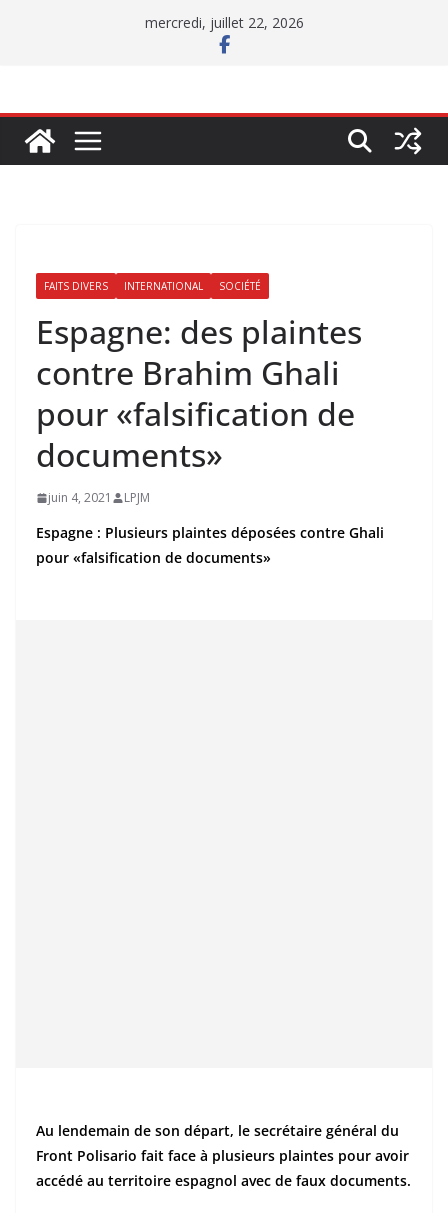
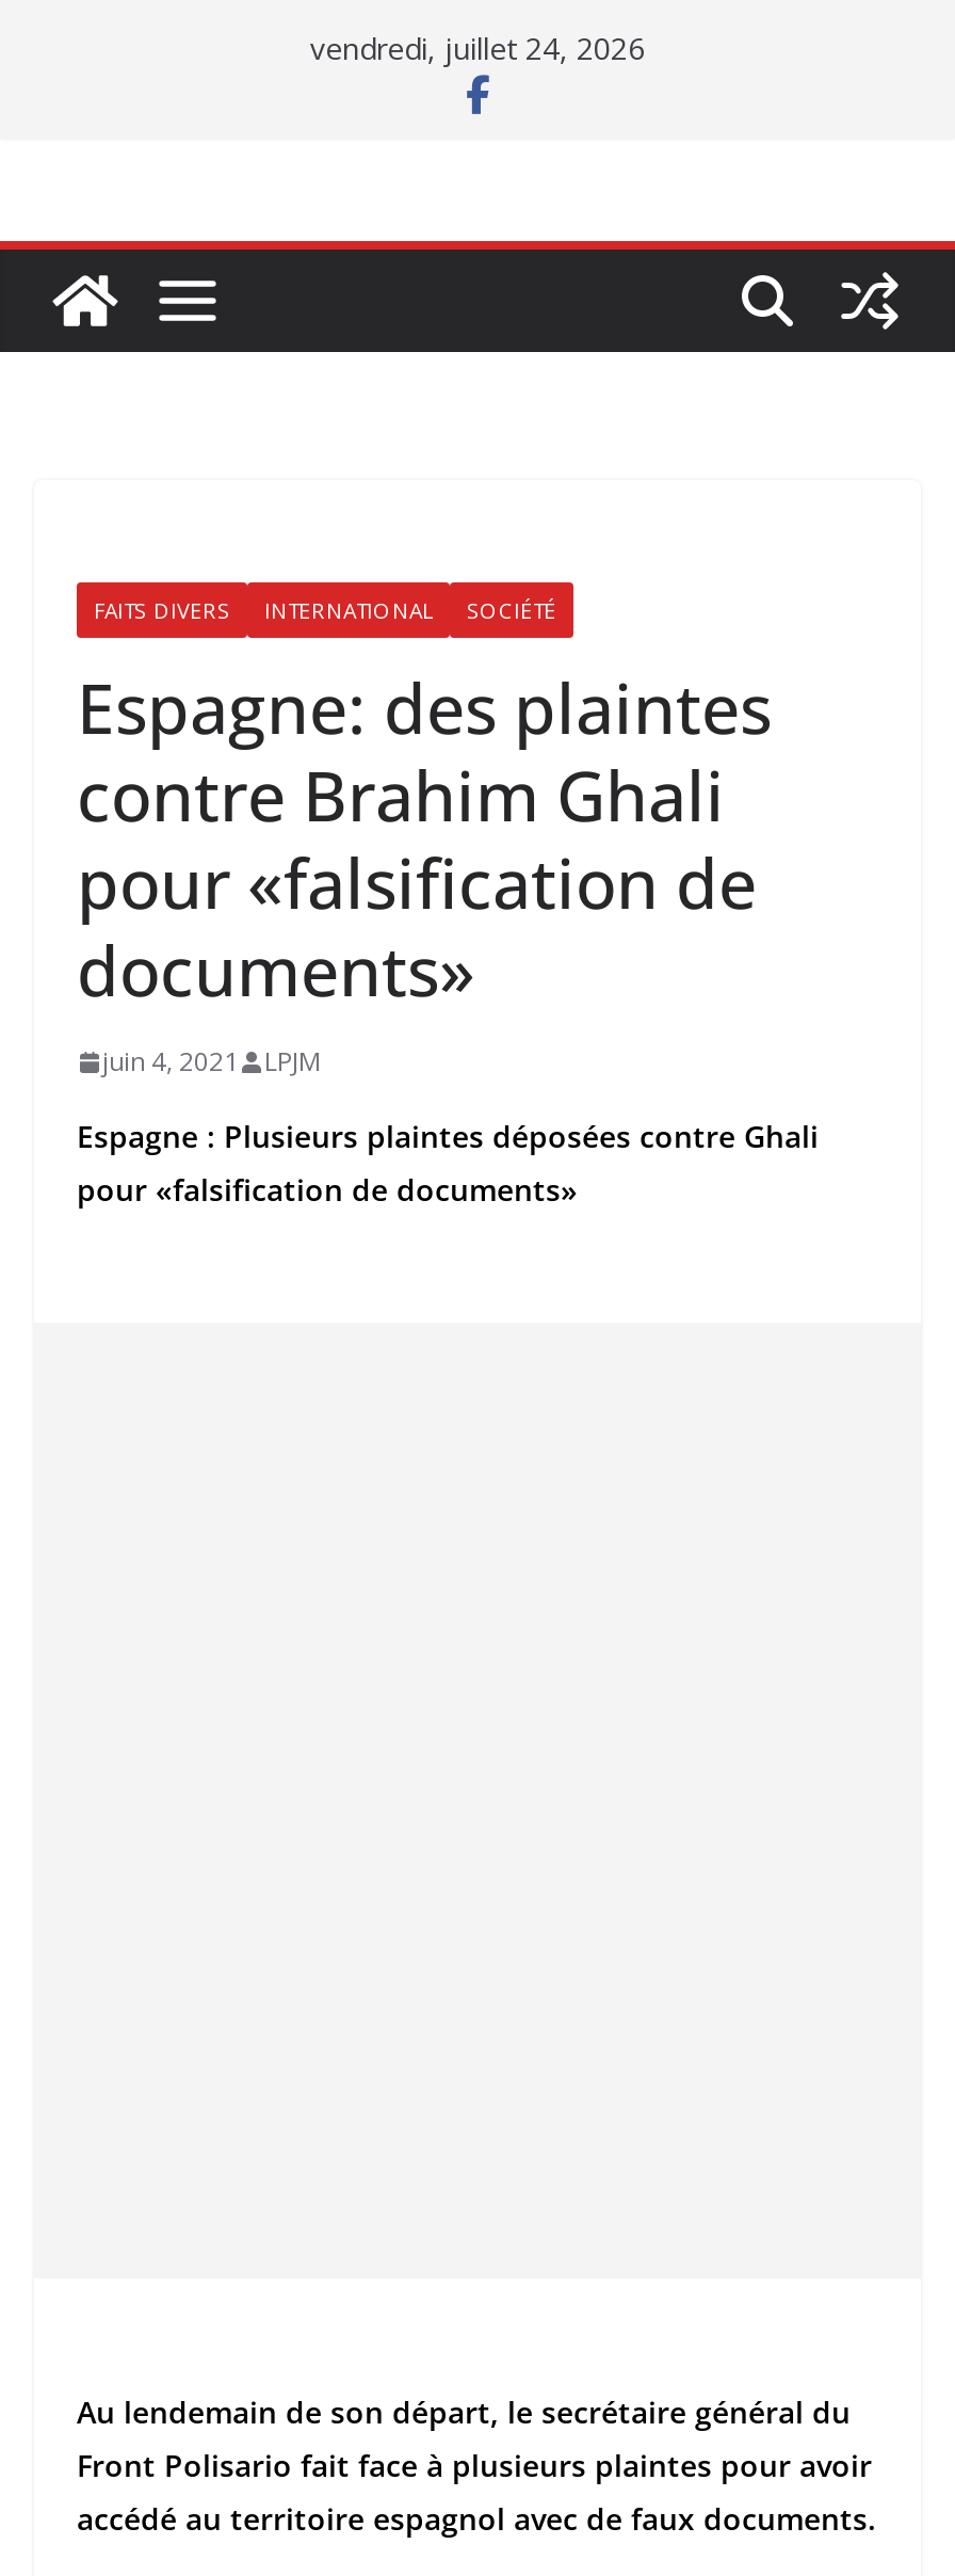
[144,13,303,32] mercredi, juillet 22, 2026 -> [310,28,645,68] vendredi, juillet 24, 2026

